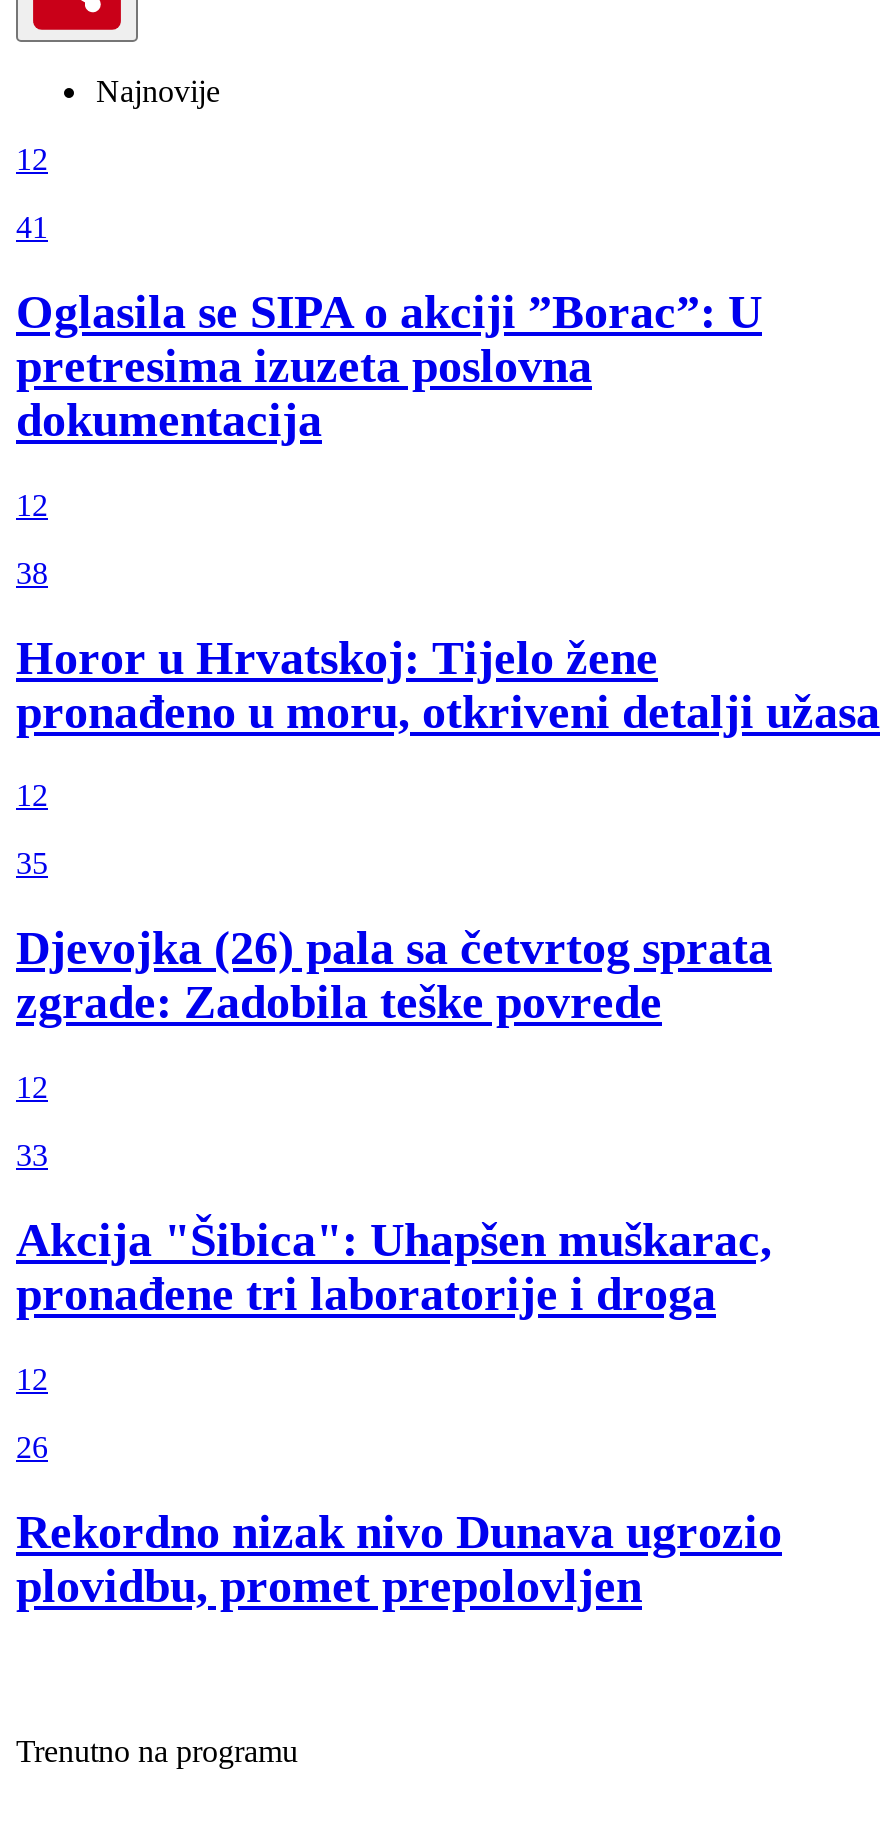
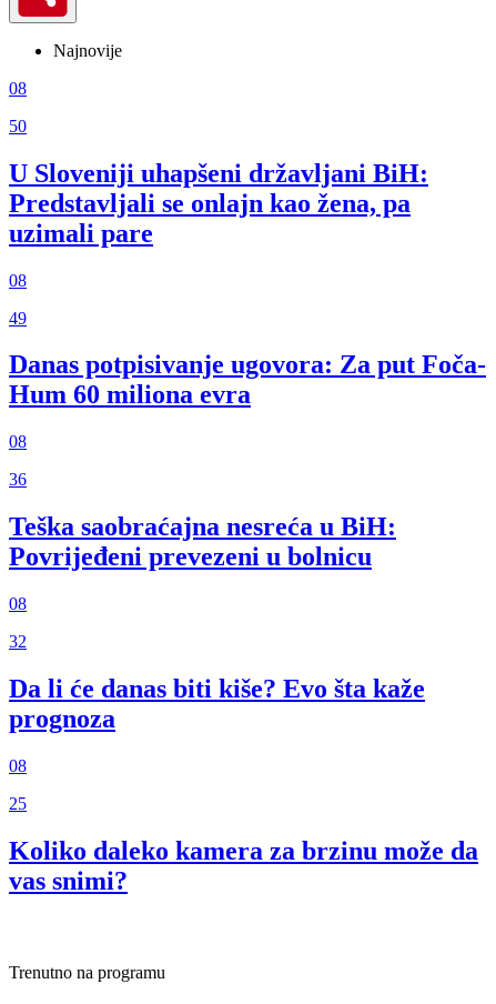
[16,141,48,175] 12 -> [9,79,27,97] 08
[16,209,48,243] 41 -> [9,116,27,135] 50
[16,285,762,445] Oglasila se SIPA o akciji ”Borac”: U | pretresima izuzeta poslovna | dokumentacija -> [9,158,428,247] U Sloveniji uhapšeni državljani BiH: | Predstavljali se onlajn kao žena, pa | uzimali pare
[16,487,48,521] 12 -> [9,270,27,289] 08
[16,555,48,589] 38 -> [9,308,27,327] 49
[16,631,880,737] Horor u Hrvatskoj: Tijelo žene | pronađeno u moru, otkriveni detalji užasa -> [9,350,486,409] Danas potpisivanje ugovora: Za put Foča- | Hum 60 miliona evra
[16,779,48,813] 12 -> [9,432,27,451] 08
[16,847,48,881] 35 -> [9,470,27,489] 36
[16,922,772,1028] Djevojka (26) pala sa četvrtog sprata | zgrade: Zadobila teške povrede -> [9,512,396,571] Teška saobraćajna nesreća u BiH: | Povrijeđeni prevezeni u bolnicu
[16,1070,48,1104] 12 -> [9,594,27,613] 08
[16,1138,48,1172] 33 -> [9,632,27,651] 32
[16,1214,772,1320] Akcija "Šibica": Uhapšen muškarac, | pronađene tri laboratorije i droga -> [9,674,425,733] Da li će danas biti kiše? Evo šta kaže | prognoza
[16,1362,48,1396] 12 -> [9,756,27,775] 08
[16,1430,48,1464] 26 -> [9,794,27,813] 25
[16,1506,782,1612] Rekordno nizak nivo Dunava ugrozio | plovidbu, promet prepolovljen -> [9,836,478,895] Koliko daleko kamera za brzinu može da | vas snimi?

